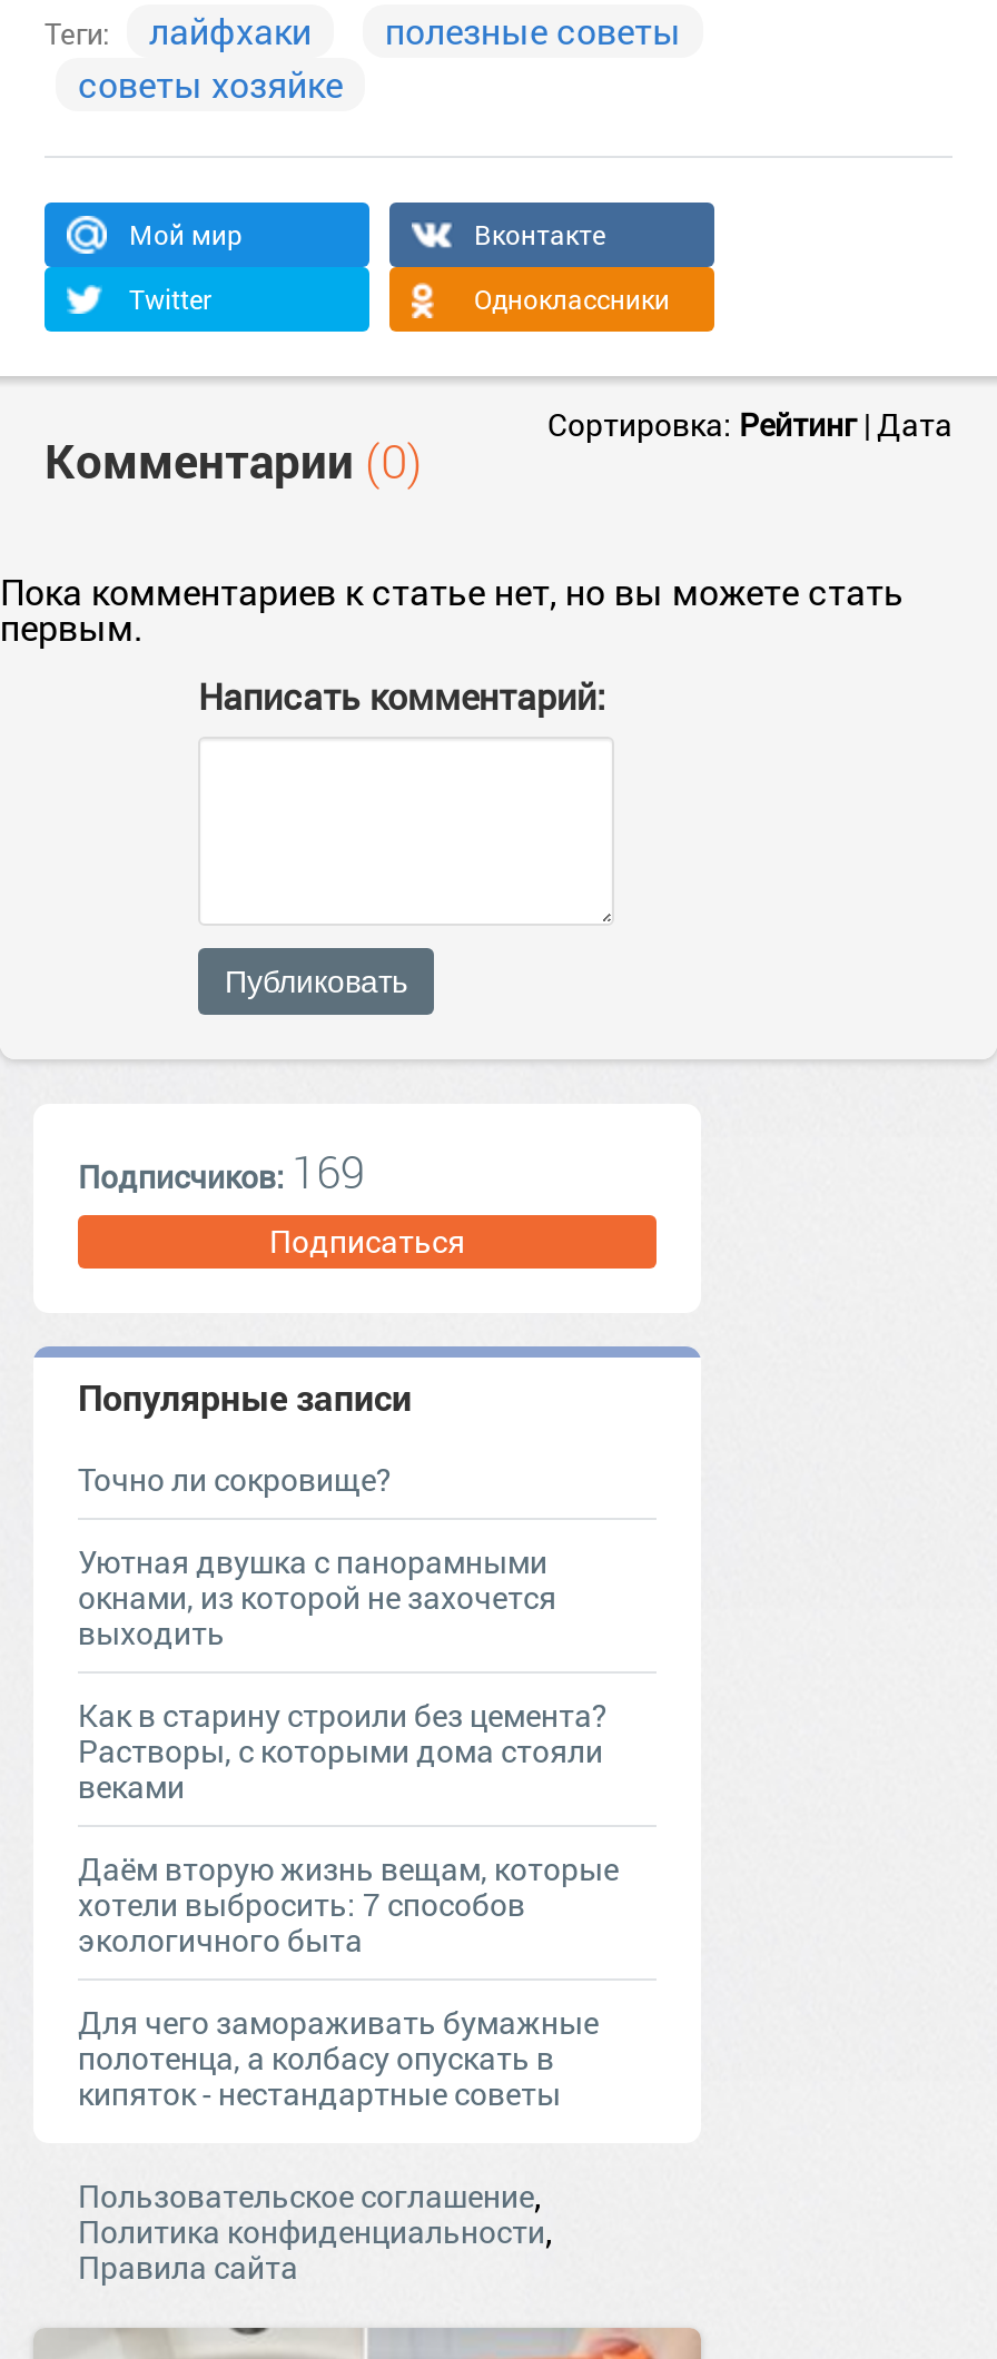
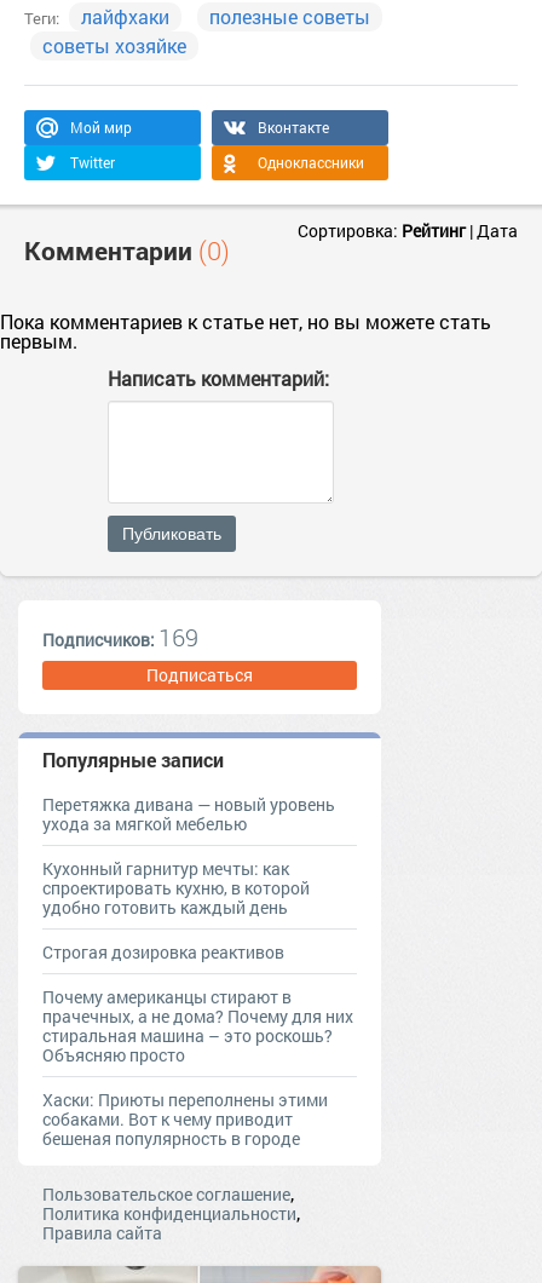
[78,1457,392,1499] Точно ли сокровище? -> [42,792,335,835] Перетяжка дивана — новый уровень | ухода за мягкой мебелью
[78,1539,556,1653] Уютная двушка с панорамными | окнами, из которой не захочется | выходить -> [42,857,310,918] Кухонный гарнитур мечты: как | спроектировать кухню, в которой | удобно готовить каждый день
[78,1693,608,1806] Как в старину строили без цемента? | Растворы, с которыми дома стояли | веками -> [42,940,284,963] Строгая дозировка реактивов
[78,1846,619,1960] Даём вторую жизнь вещам, которые | хотели выбросить: 7 способов | экологичного быта -> [42,985,353,1066] Почему американцы стирают в | прачечных, а не дома? Почему для них | стиральная машина – это роскошь? | Объясняю просто
[78,2000,599,2114] Для чего замораживать бумажные | полотенца, а колбасу опускать в | кипяток - нестандартные советы -> [42,1088,328,1149] Хаски: Приюты переполнены этими | собаками. Вот к чему приводит | бешеная популярность в городе

